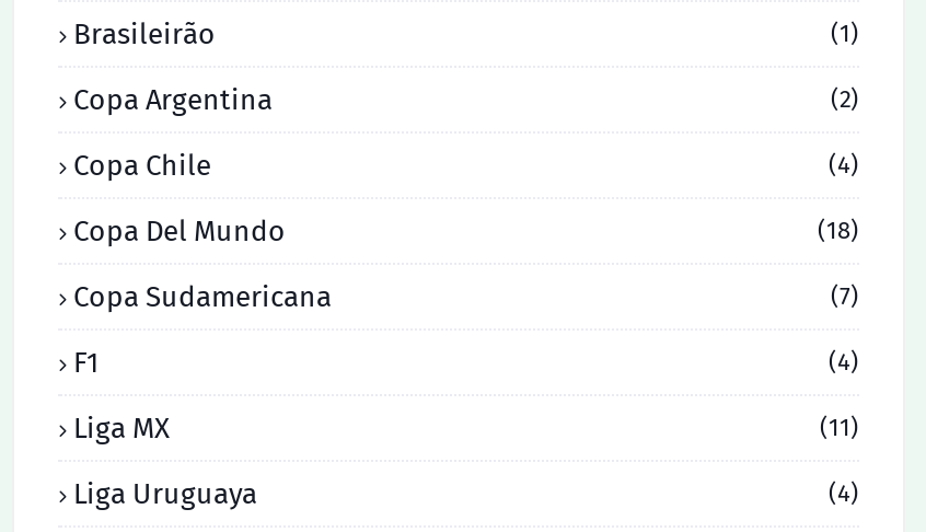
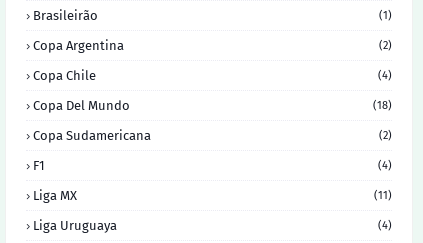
[831,282,859,311] (7) -> [379,129,392,142] (2)

